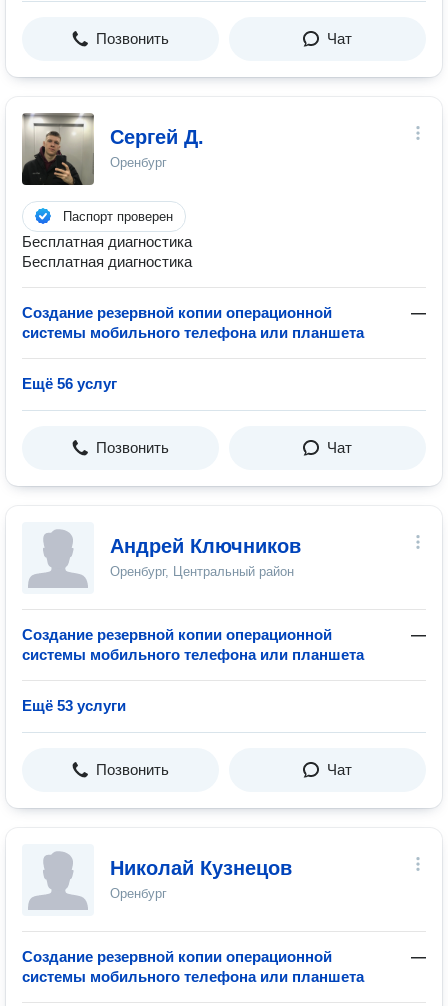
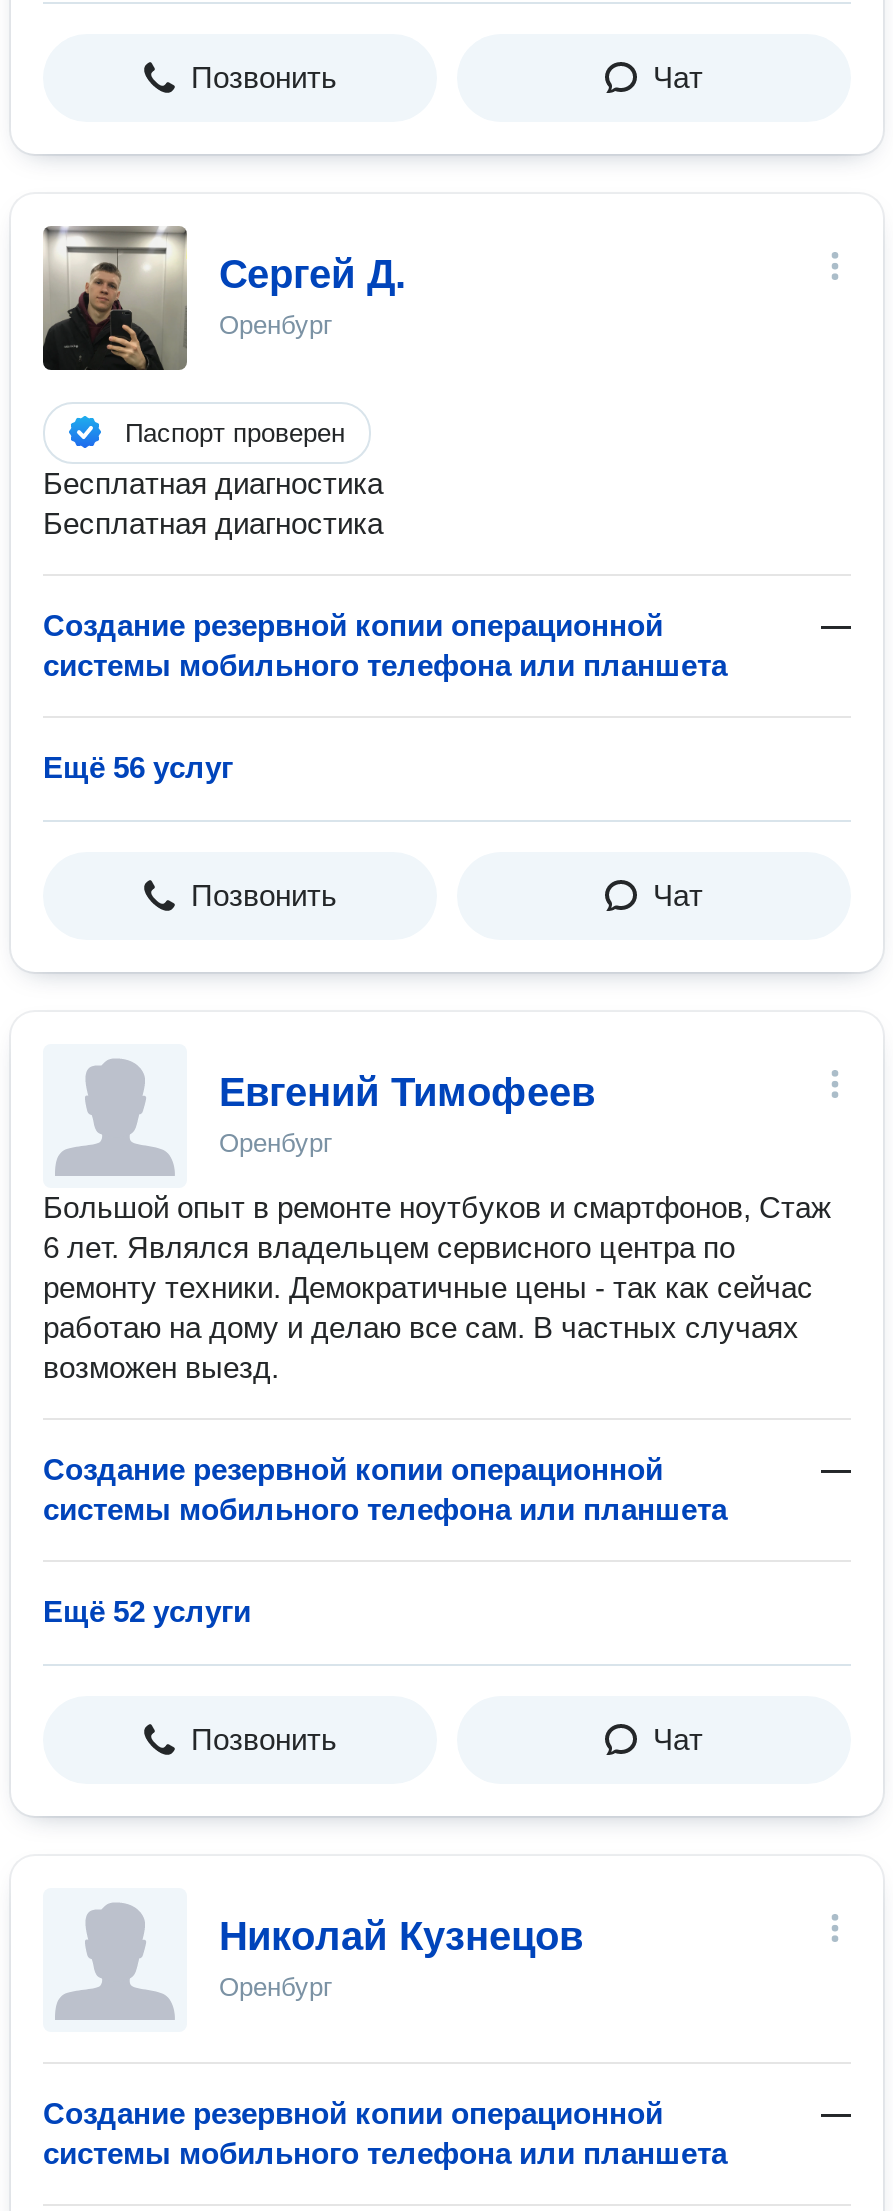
[110,535,301,579] Андрей Ключников | Оренбург, Центральный район -> [43,1070,831,1384] Евгений Тимофеев | Оренбург | Большой опыт в ремонте ноутбуков и смартфонов, Стаж | 6 лет. Являлся владельцем сервисного центра по | ремонту техники. Демократичные цены - так как сейчас | работаю на дому и делаю все сам. В частных случаях | возможен выезд.
[22,697,126,714] Ещё 53 услуги -> [43,1594,251,1628] Ещё 52 услуги

